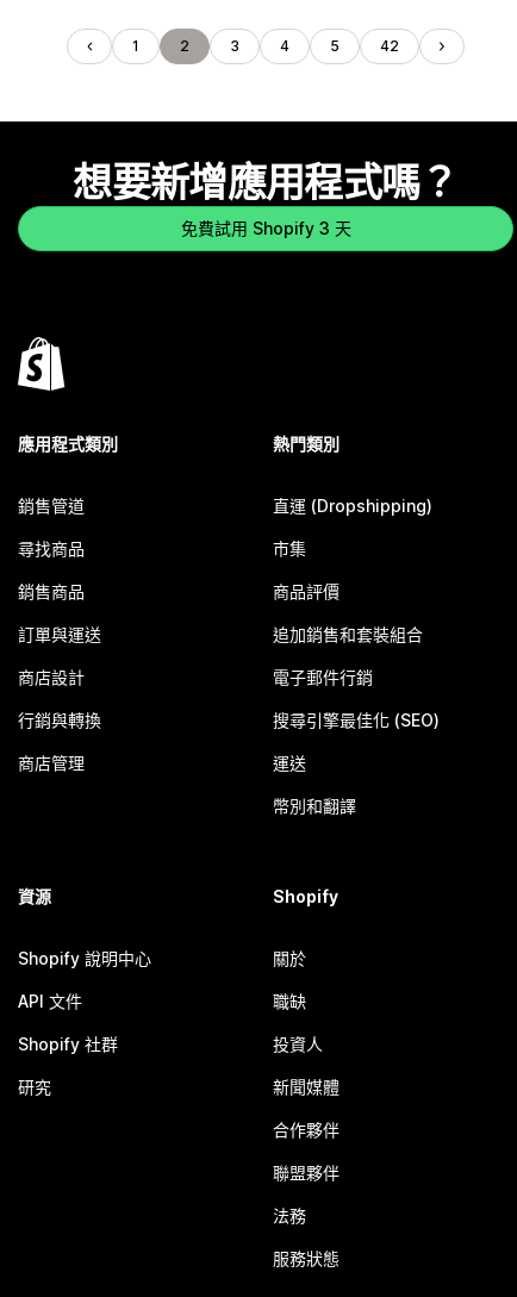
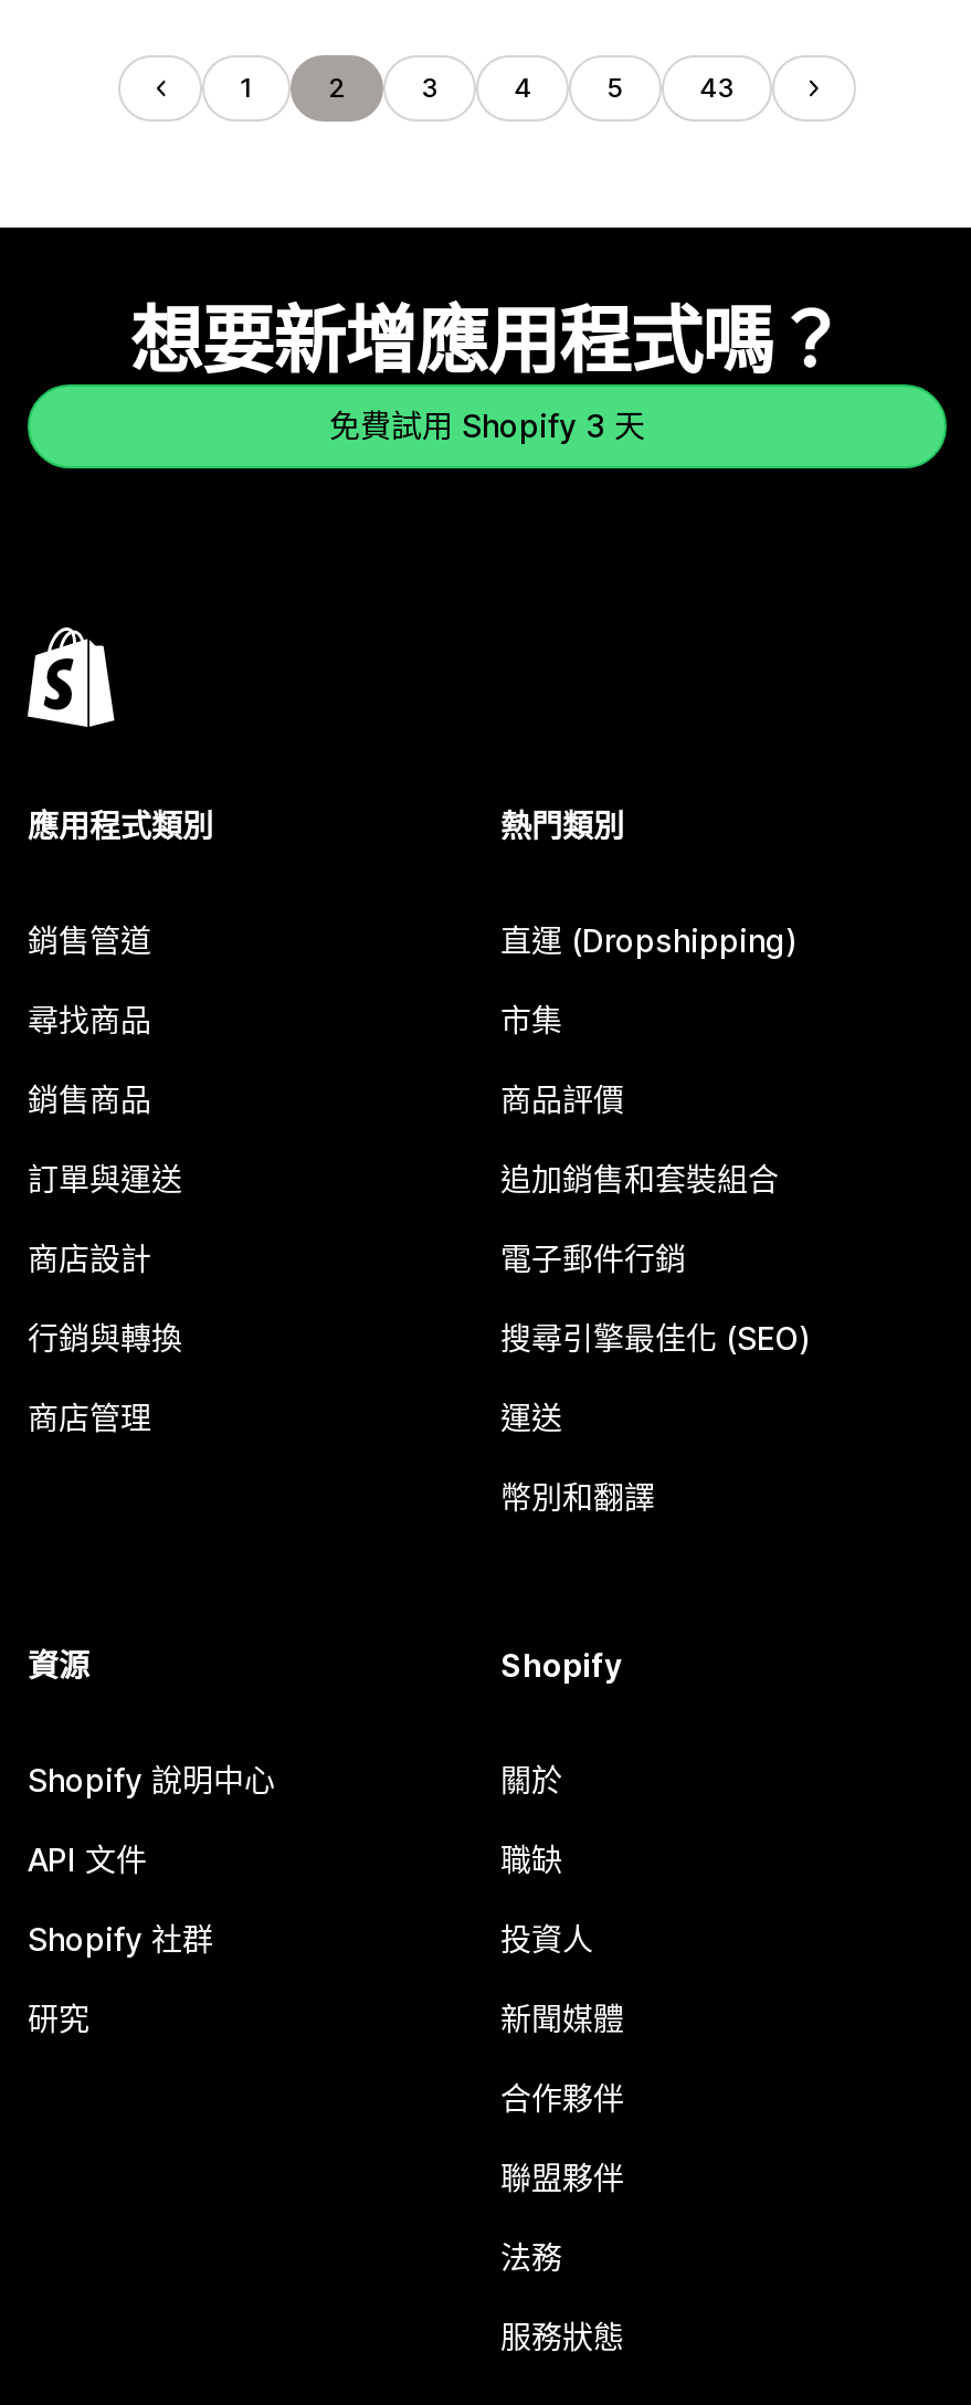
[380,37,399,55] 42 -> [699,71,735,104] 43

